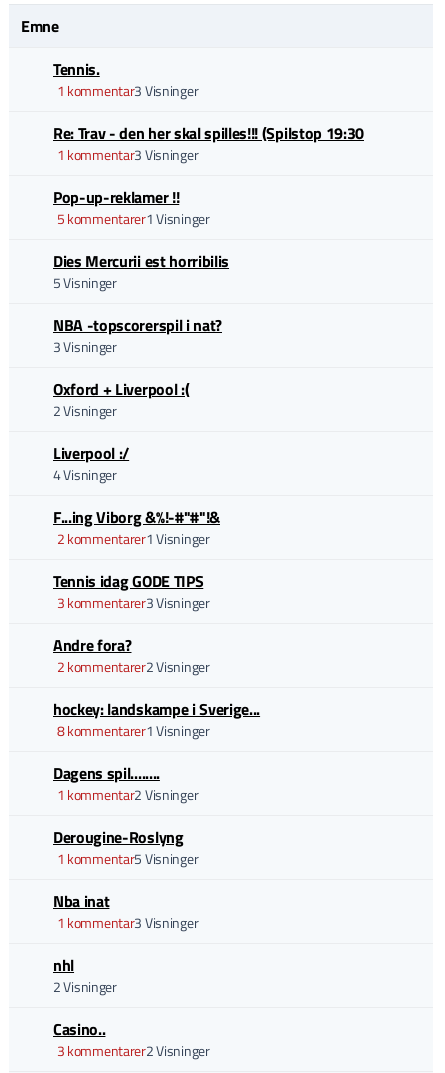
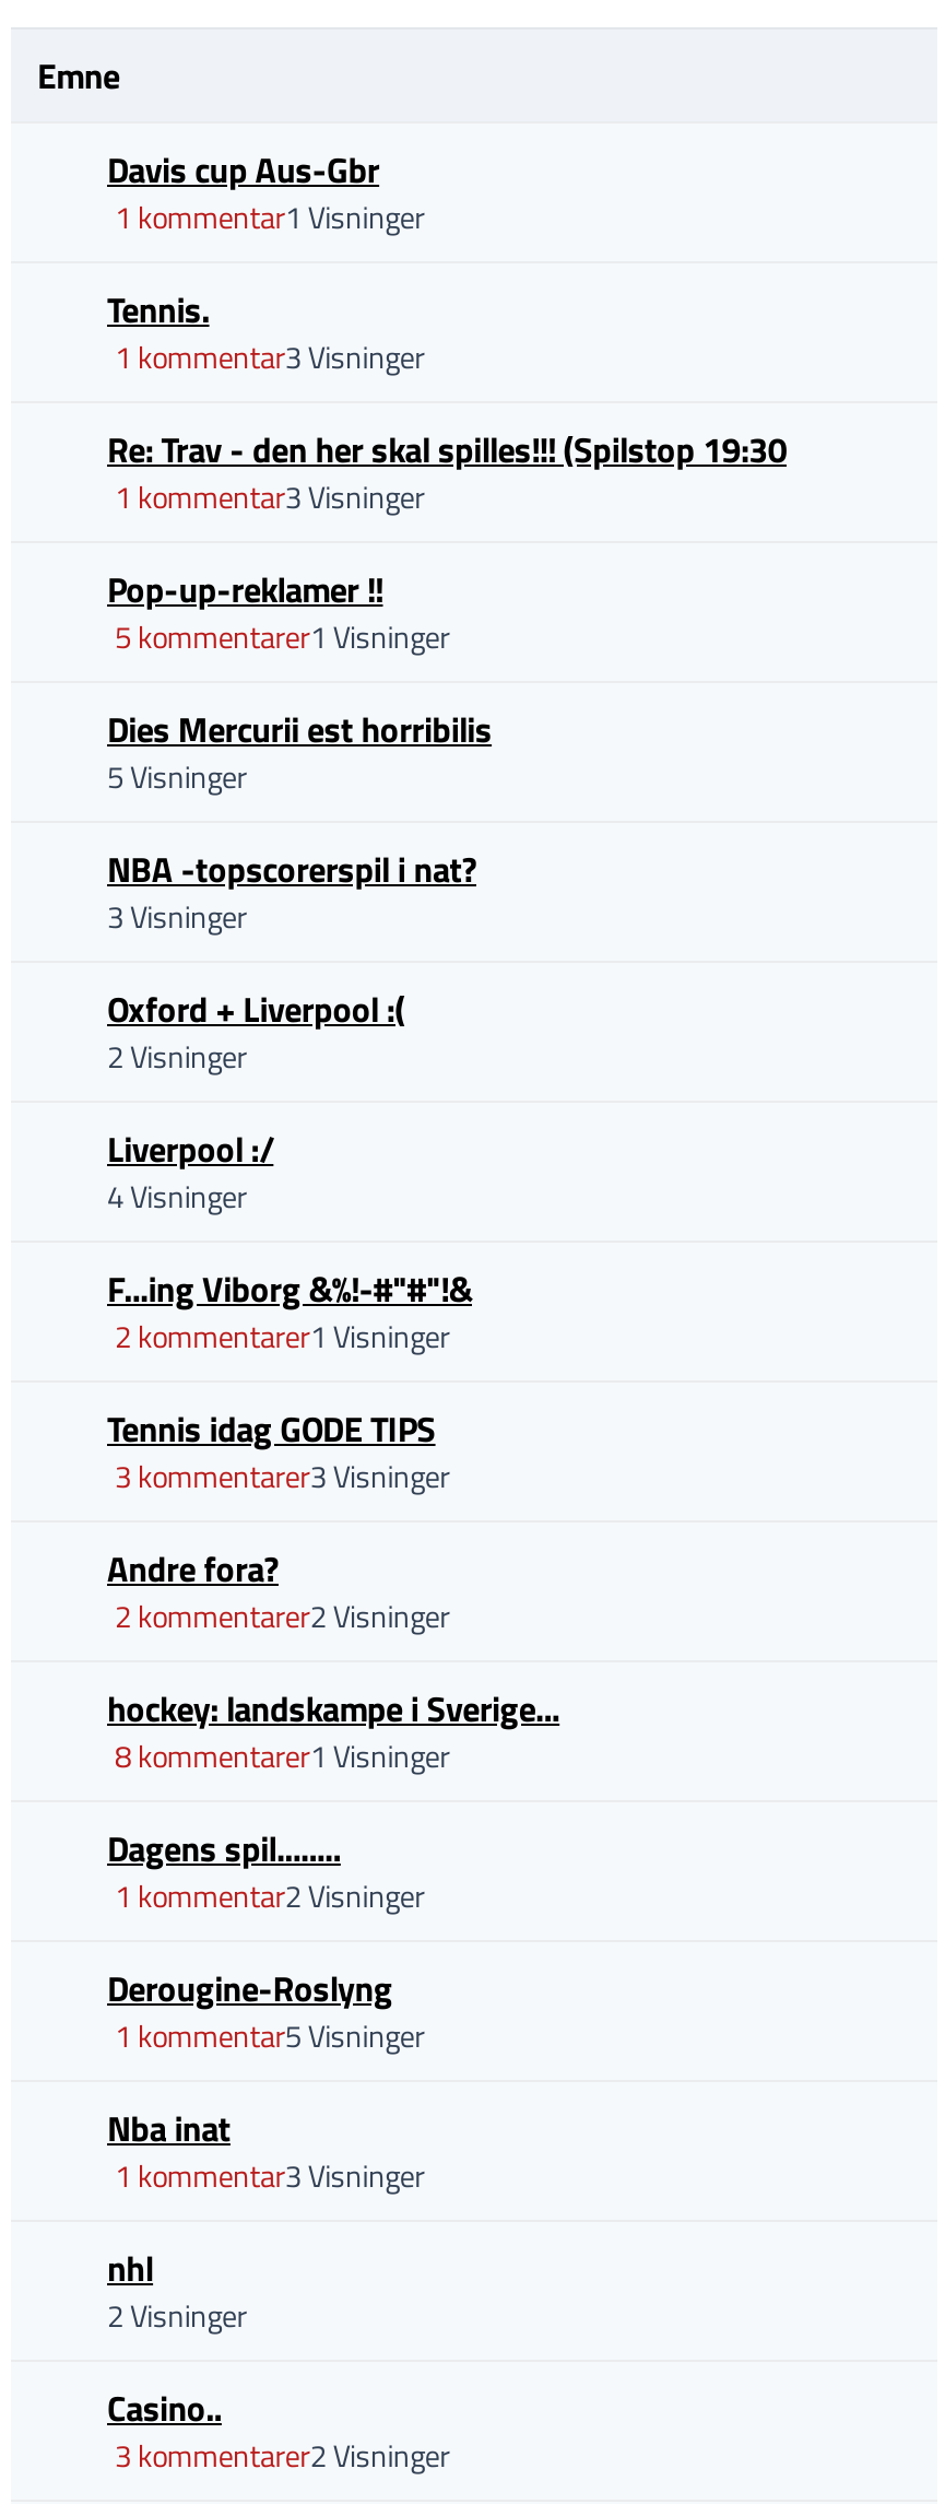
none -> [107,142,425,239] Davis cup Aus-Gbr | 1 kommentar1 Visninger

